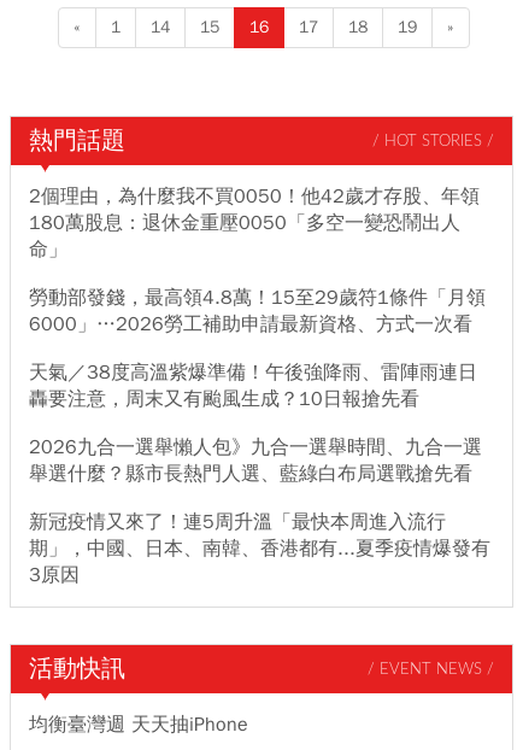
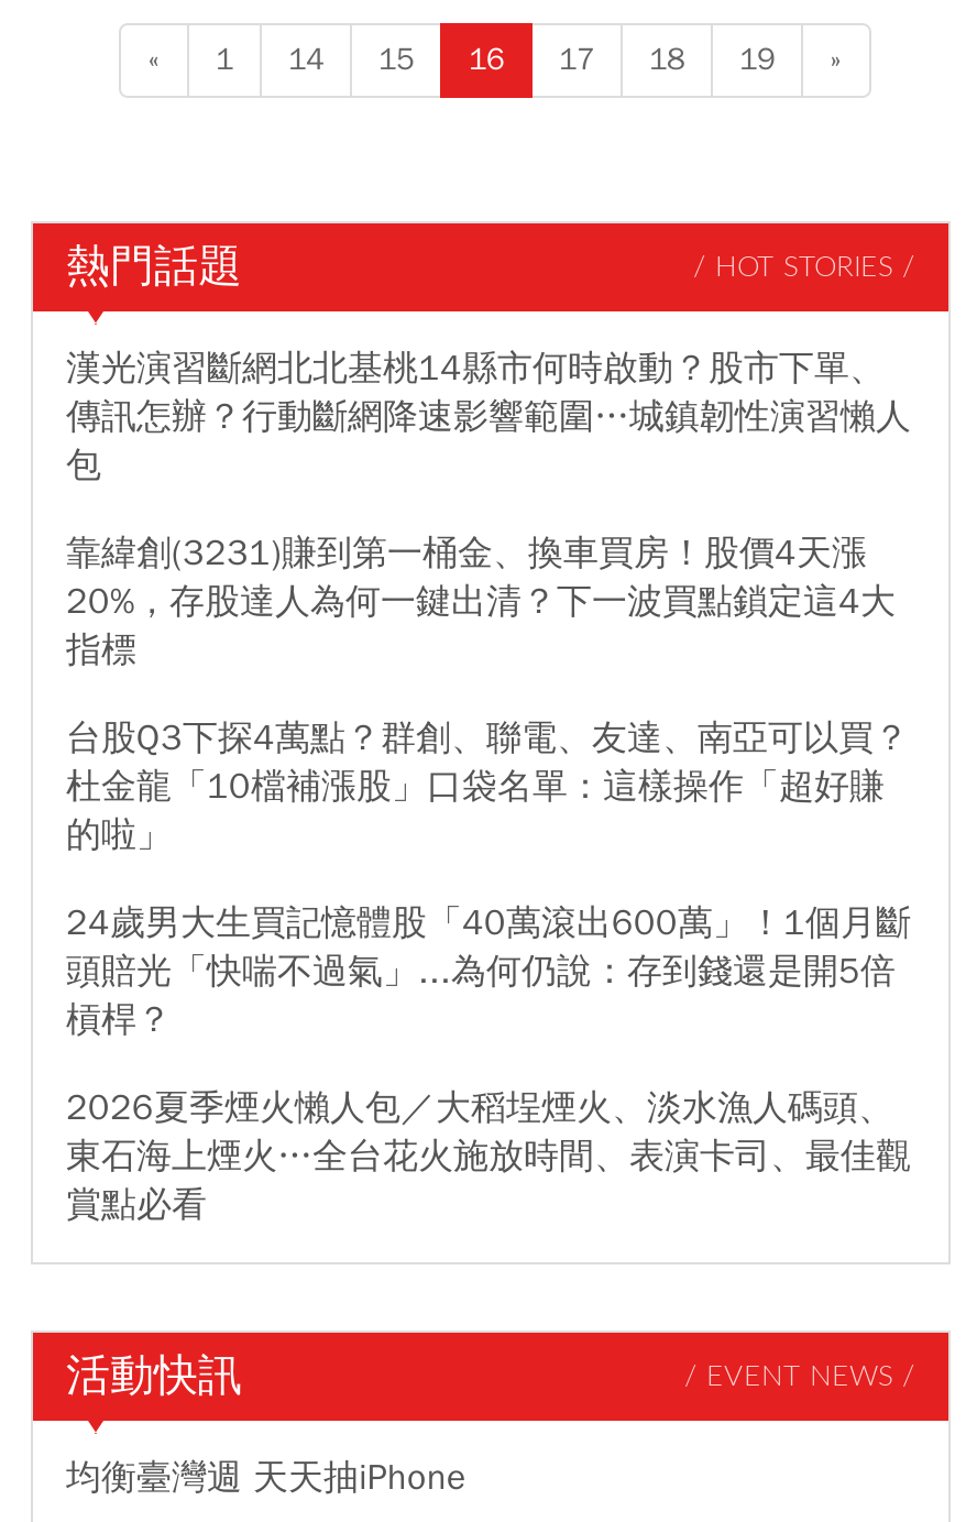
[29,185,480,262] 2個理由，為什麼我不買0050！他42歲才存股、年領 | 180萬股息：退休金重壓0050「多空一變恐鬧出人 | 命」 -> [66,348,911,488] 漢光演習斷網北北基桃14縣市何時啟動？股市下單、 | 傳訊怎辦？行動斷網降速影響範圍…城鎮韌性演習懶人 | 包
[29,286,486,337] 勞動部發錢，最高領4.8萬！15至29歲符1條件「月領 | 6000」…2026勞工補助申請最新資格、方式一次看 -> [66,532,896,673] 靠緯創(3231)賺到第一桶金、換車買房！股價4天漲 | 20%，存股達人為何一鍵出清？下一波買點鎖定這4大 | 指標
[29,361,477,412] 天氣／38度高溫紫爆準備！午後強降雨、雷陣雨連日 | 轟要注意，周末又有颱風生成？10日報搶先看 -> [66,717,909,858] 台股Q3下探4萬點？群創、聯電、友達、南亞可以買？ | 杜金龍「10檔補漲股」口袋名單：這樣操作「超好賺 | 的啦」
[29,436,482,486] 2026九合一選舉懶人包》九合一選舉時間、九合一選 | 舉選什麼？縣市長熱門人選、藍綠白布局選戰搶先看 -> [66,902,911,1043] 24歲男大生買記憶體股「40萬滾出600萬」！1個月斷 | 頭賠光「快喘不過氣」...為何仍說：存到錢還是開5倍 | 槓桿？
[29,511,490,588] 新冠疫情又來了！連5周升溫「最快本周進入流行 | 期」，中國、日本、南韓、香港都有...夏季疫情爆發有 | 3原因 -> [66,1087,911,1228] 2026夏季煙火懶人包／大稻埕煙火、淡水漁人碼頭、 | 東石海上煙火…全台花火施放時間、表演卡司、最佳觀 | 賞點必看

